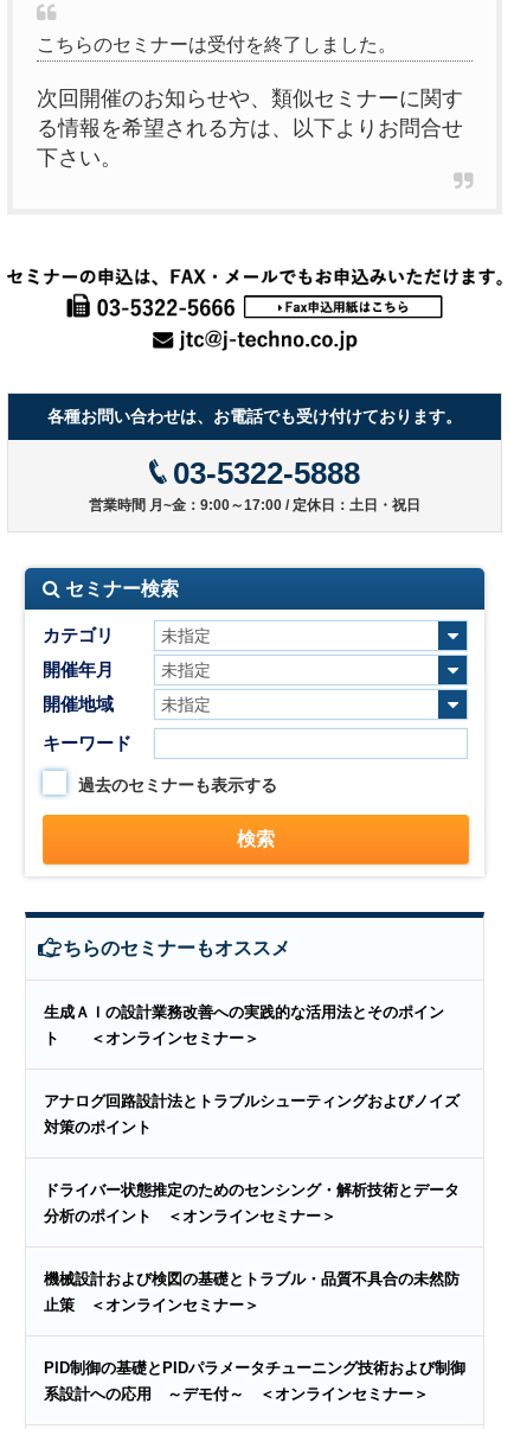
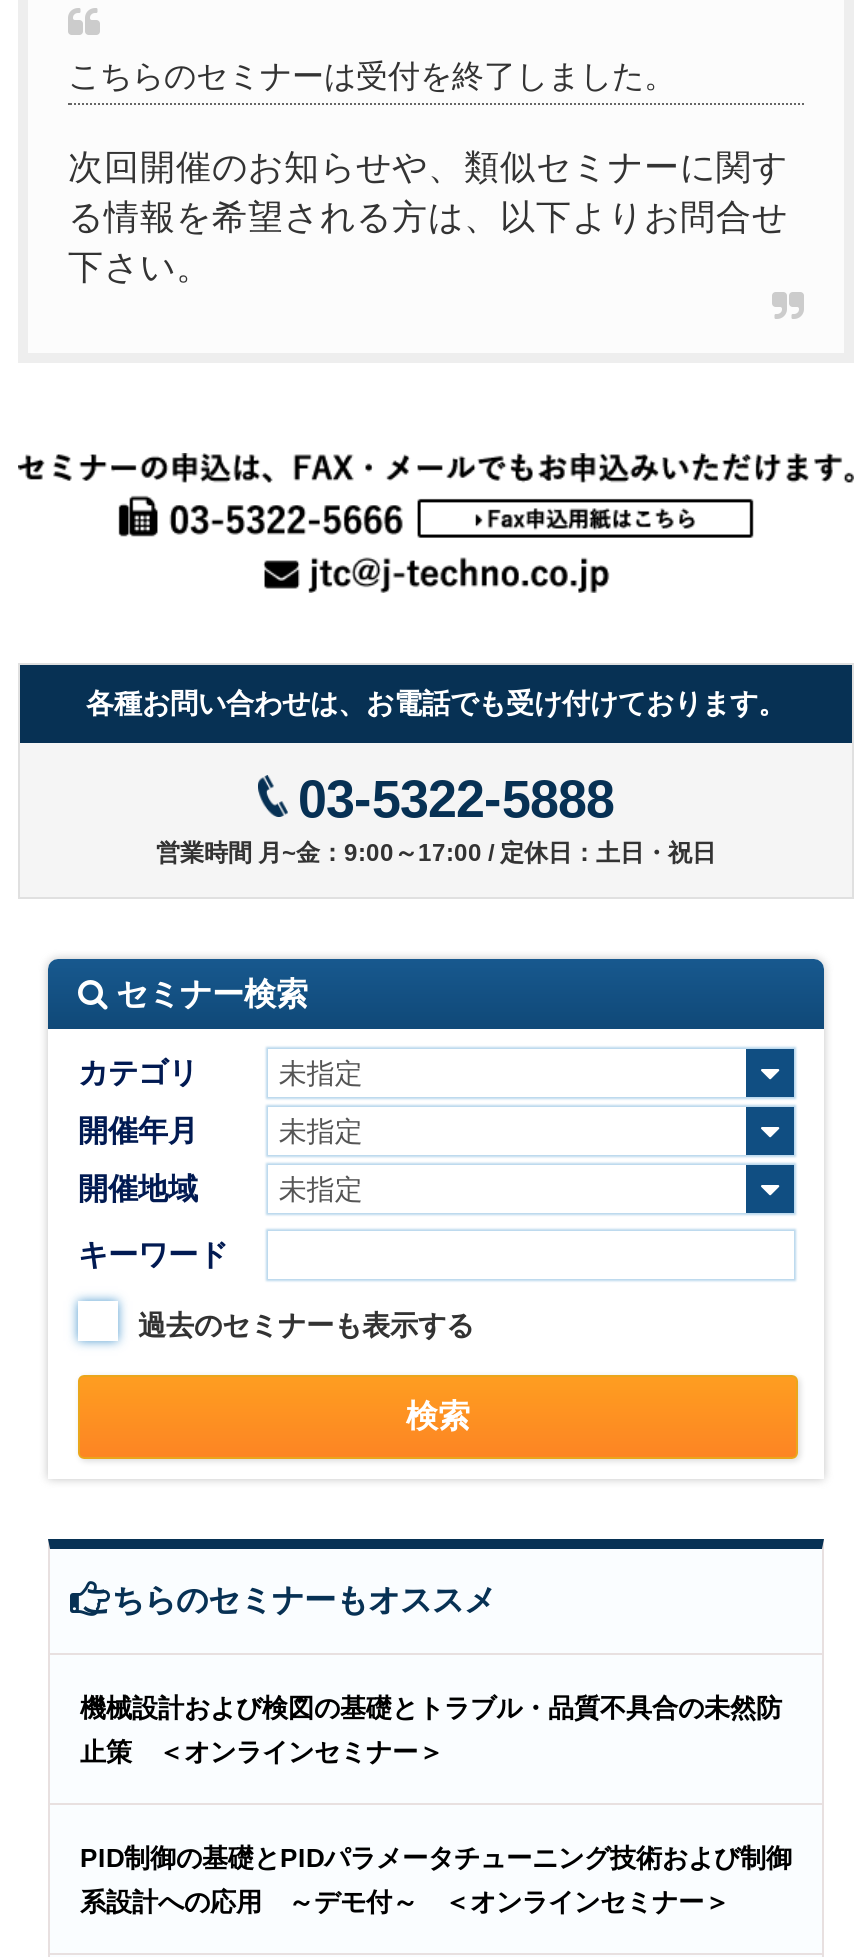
[44,1003,444,1047] 生成ＡＩの設計業務改善への実践的な活用法とそのポイン | ト ＜オンラインセミナー＞ -> none
[44,1092,460,1136] アナログ回路設計法とトラブルシューティングおよびノイズ | 対策のポイント -> none
[44,1181,460,1225] ドライバー状態推定のためのセンシング・解析技術とデータ | 分析のポイント ＜オンラインセミナー＞ -> none

